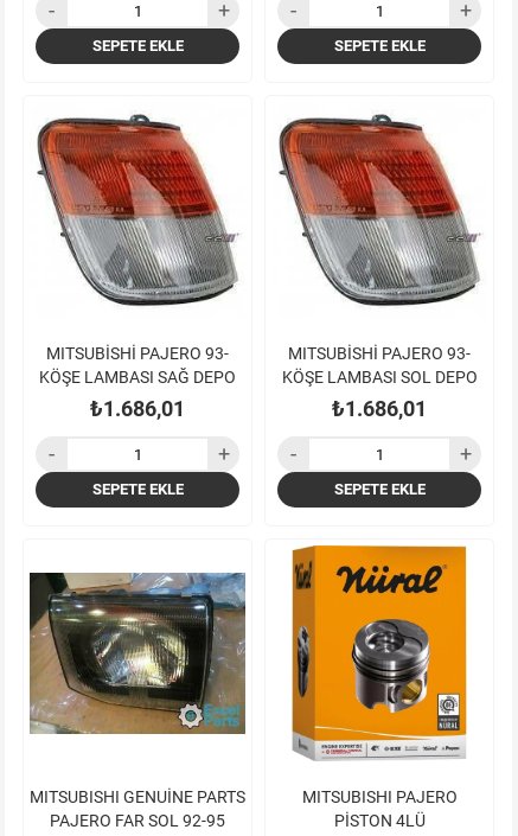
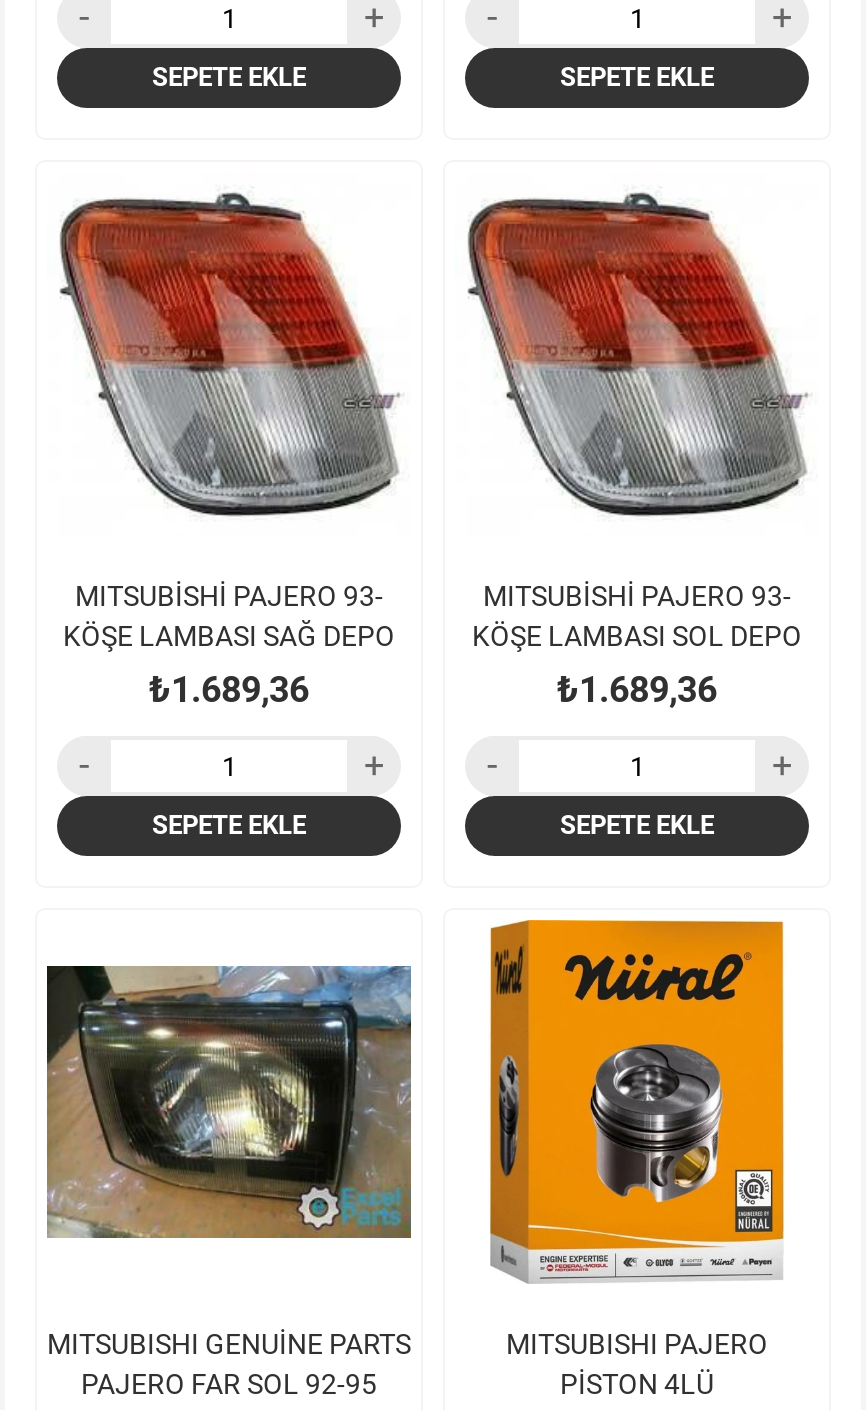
[90,396,185,421] ₺1.686,01 -> [149,668,309,710] ₺1.689,36
[332,396,427,421] ₺1.686,01 -> [557,668,717,710] ₺1.689,36

